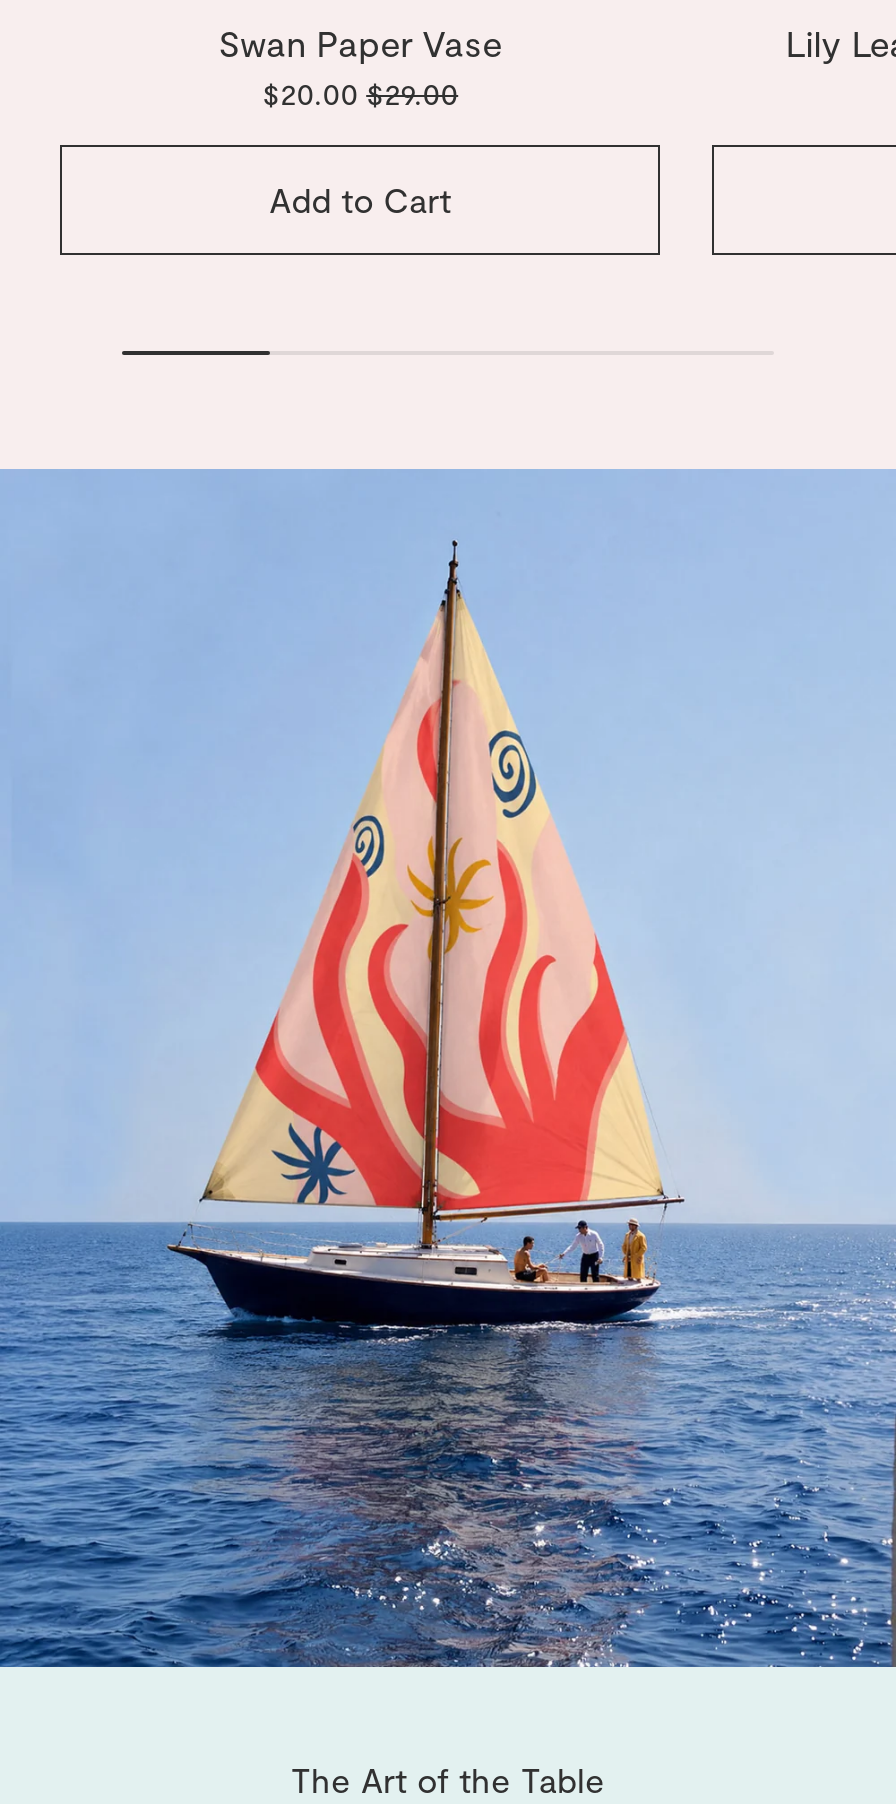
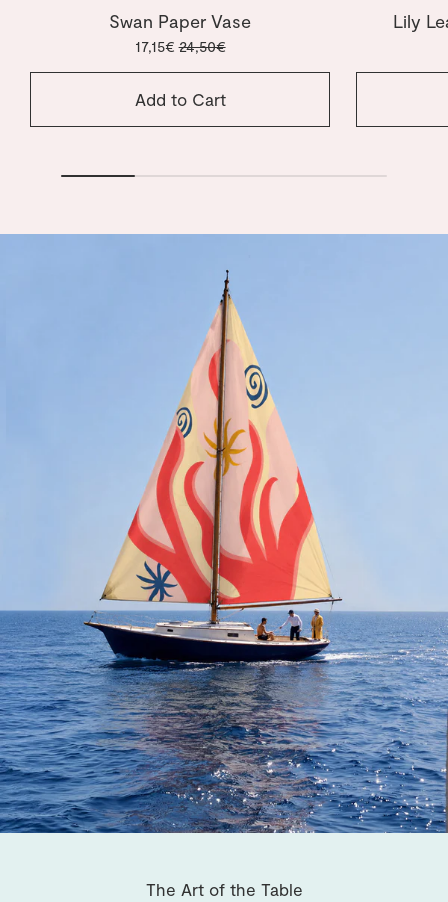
[262,76,458,112] $20.00 $29.00 -> [135,37,226,55] 17,15€24,50€

